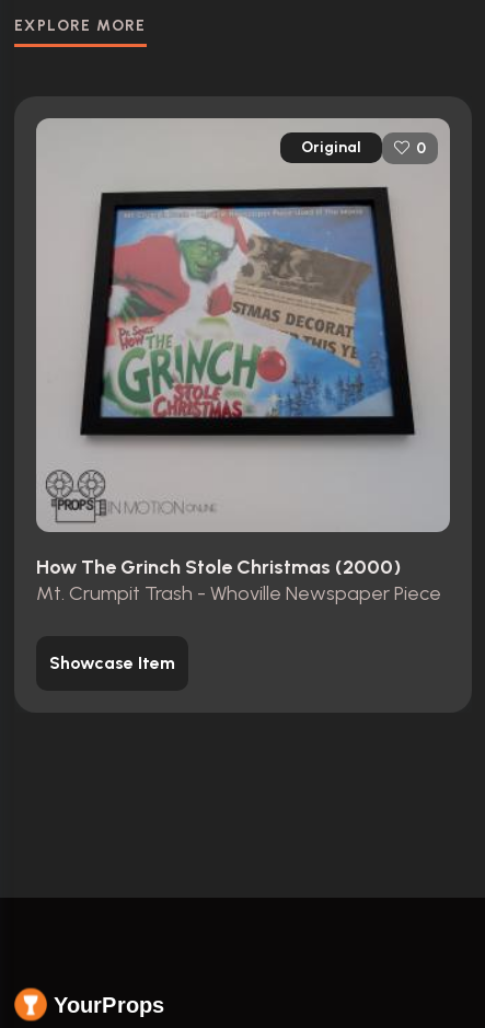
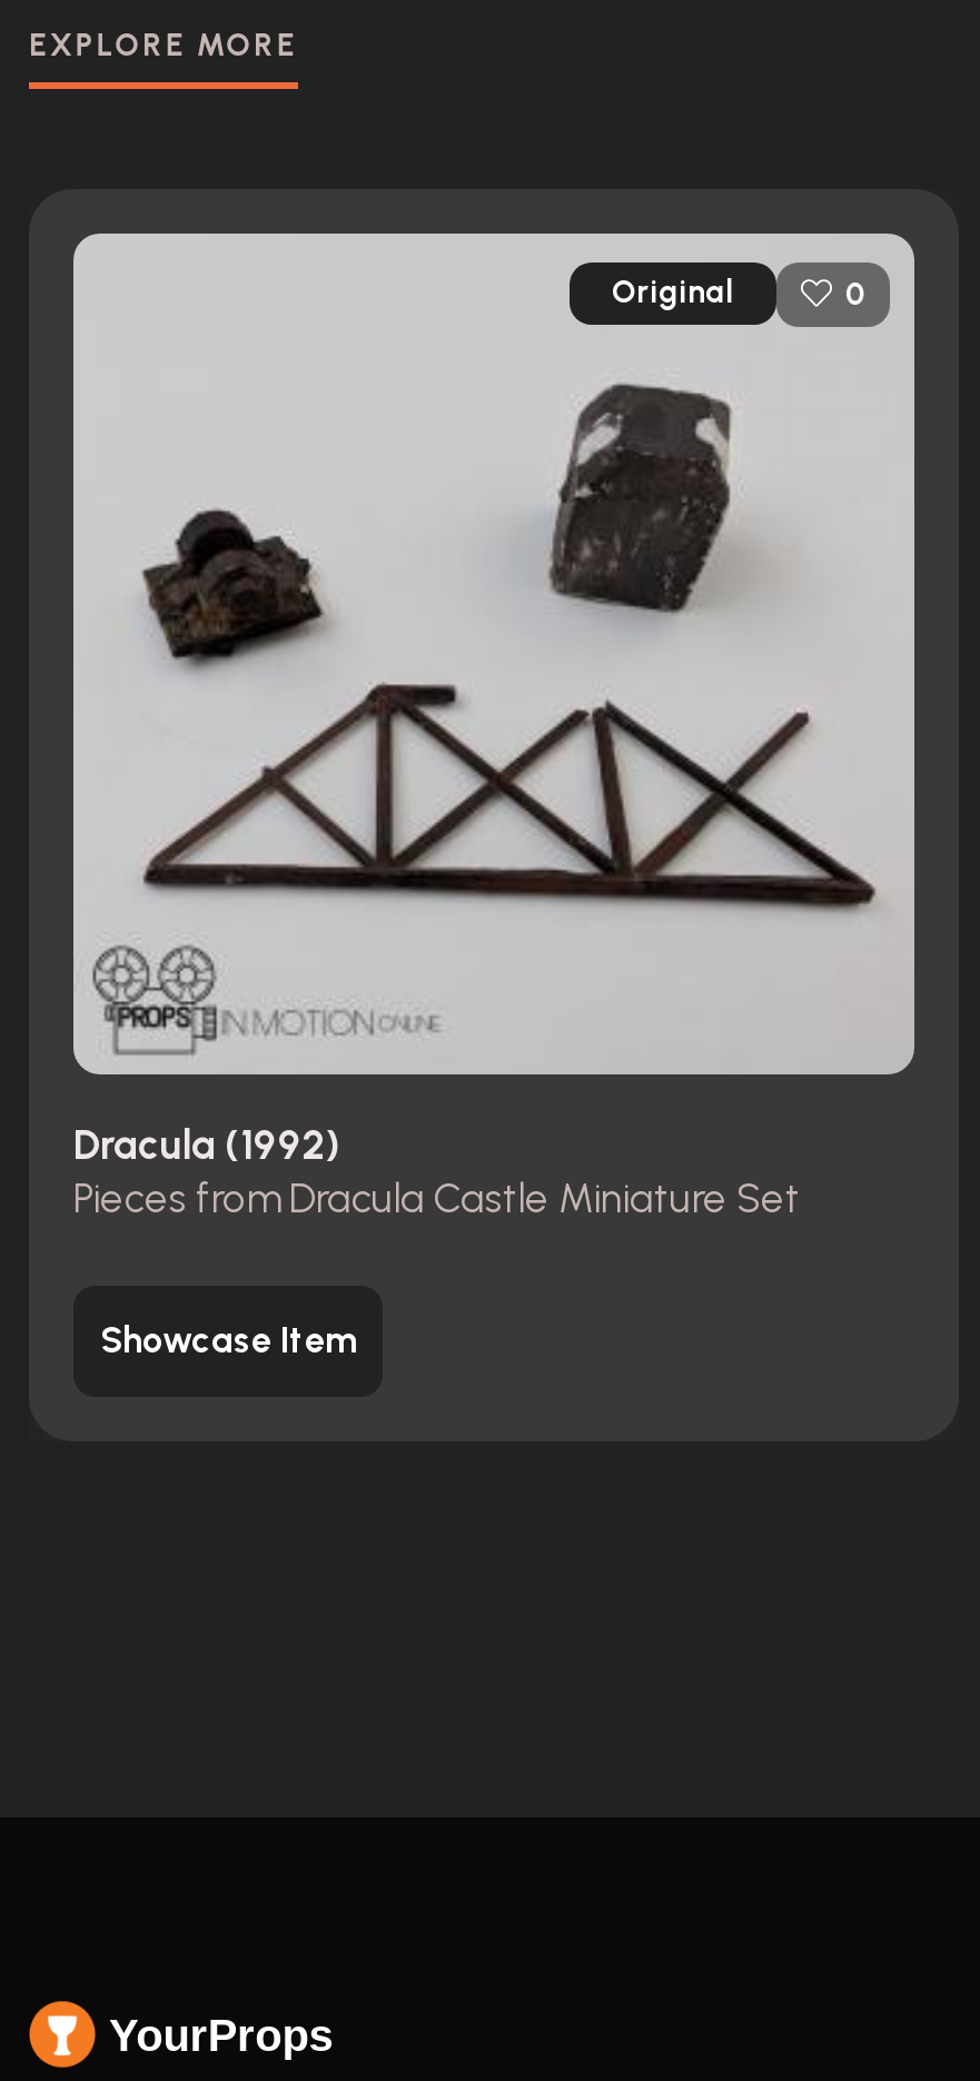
[36,118,450,606] [image] | How The Grinch Stole Christmas (2000) | Mt. Crumpit Trash - Whoville Newspaper Piece -> [73,236,912,1224] [image] | Dracula (1992) | Pieces from Dracula Castle Miniature Set

